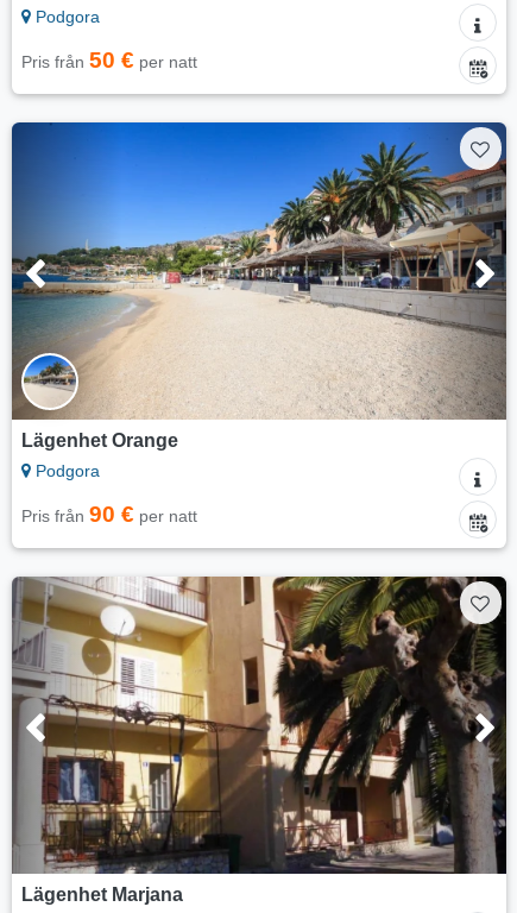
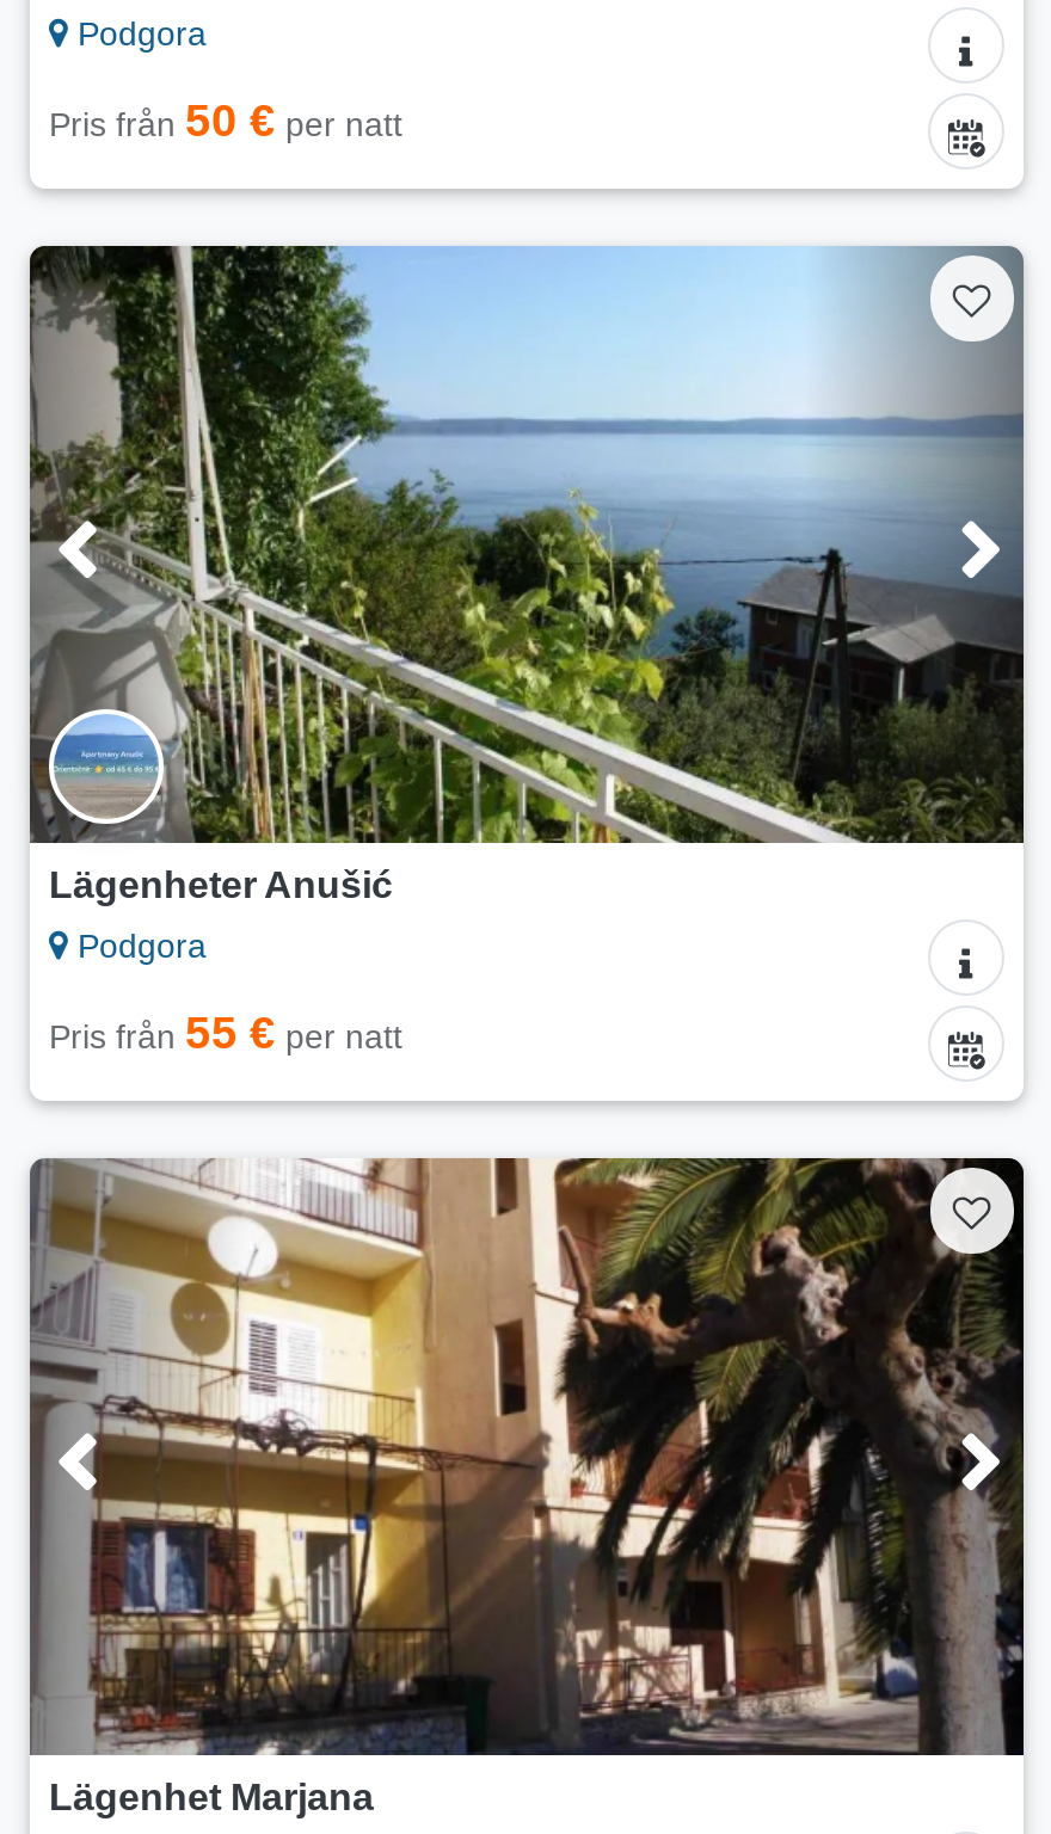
[11,121,506,451] [image] | Lägenhet Orange -> [30,244,1026,906] [image] | Lägenheter Anušić
[21,502,197,527] Pris från 90 €per natt -> [49,1009,402,1059] Pris från 55 €per natt

